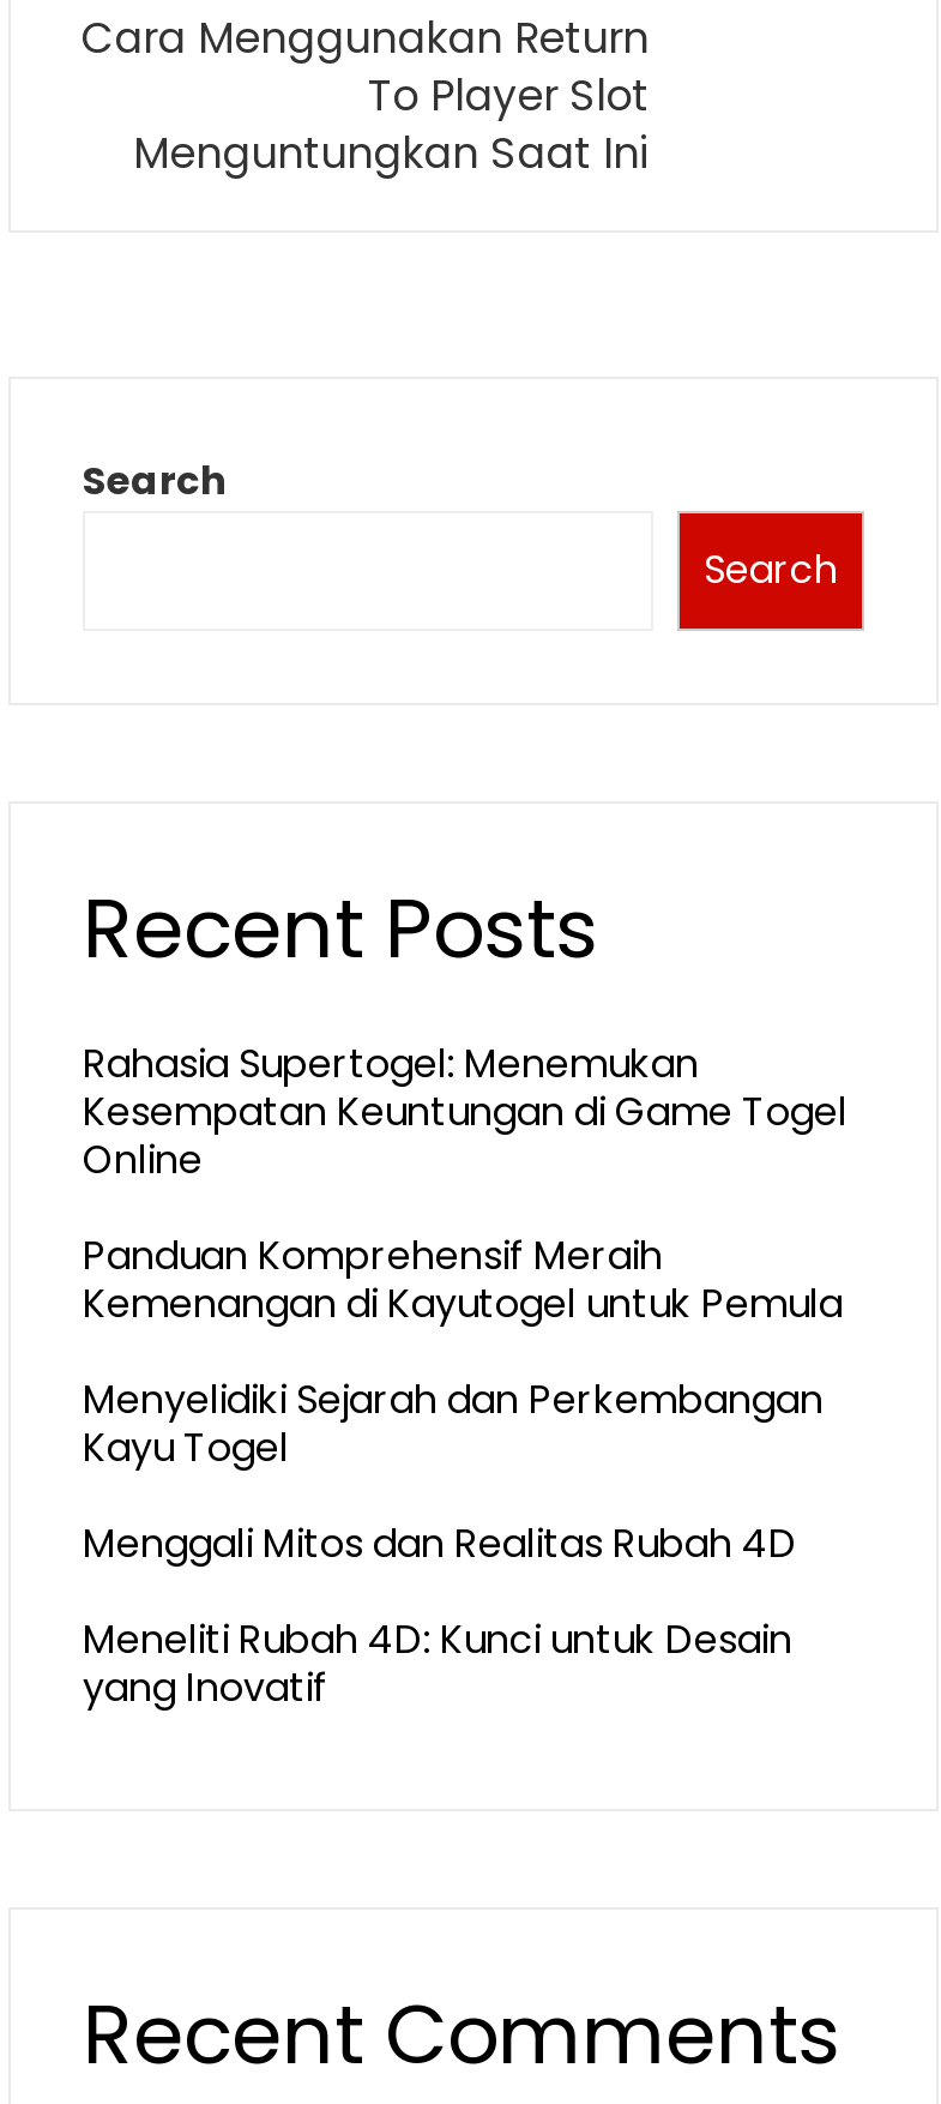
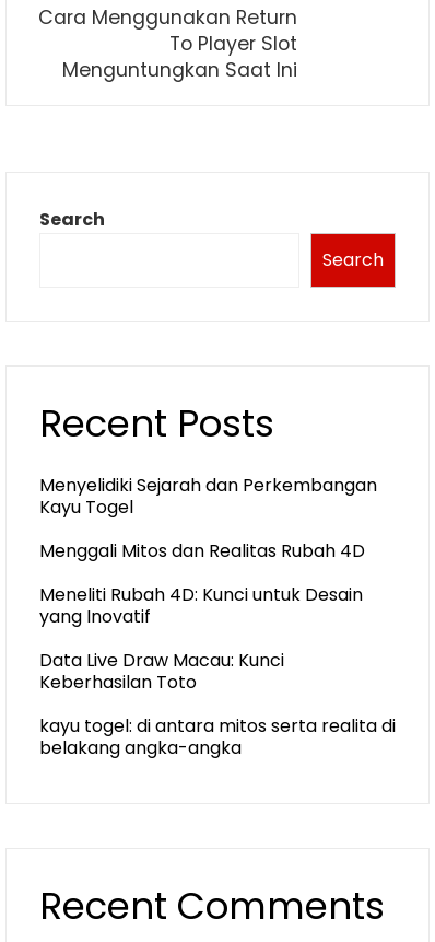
[83,1036,847,1331] Rahasia Supertogel: Menemukan | Kesempatan Keuntungan di Game Togel | Online | Panduan Komprehensif Meraih | Kemenangan di Kayutogel untuk Pemula -> none
moved [83,1372,824,1715] -> [39,473,377,629]: Menyelidiki Sejarah dan Perkembangan | Kayu Togel | Menggali Mitos dan Realitas Rubah 4D | Meneliti Rubah 4D: Kunci untuk Desain | yang Inovatif
none -> [39,648,396,760] Data Live Draw Macau: Kunci | Keberhasilan Toto | kayu togel: di antara mitos serta realita di | belakang angka-angka

